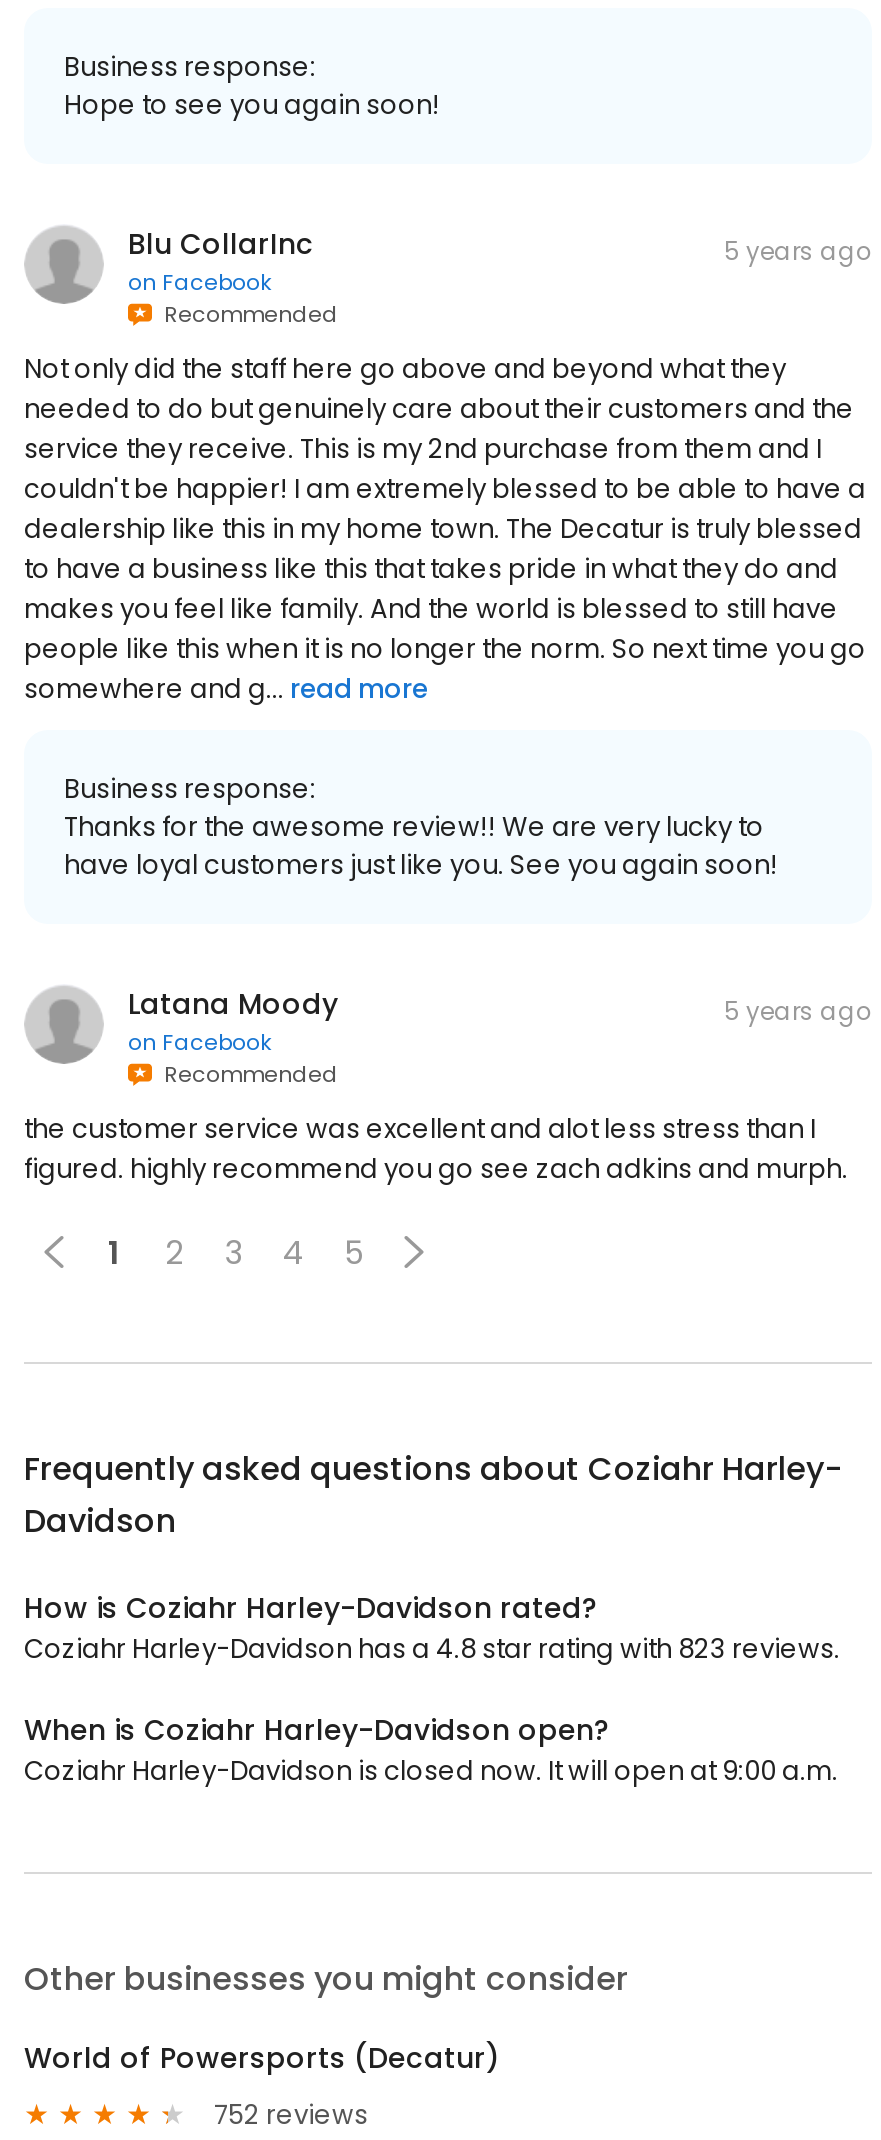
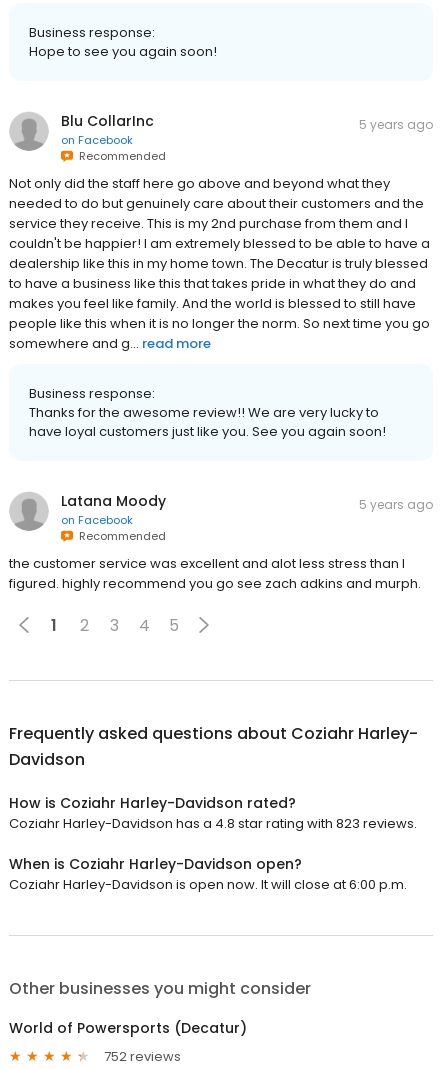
[24,1752,838,1790] Coziahr Harley-Davidson is closed now. It will open at 9:00 a.m. -> [9,875,407,894] Coziahr Harley-Davidson is open now. It will close at 6:00 p.m.

